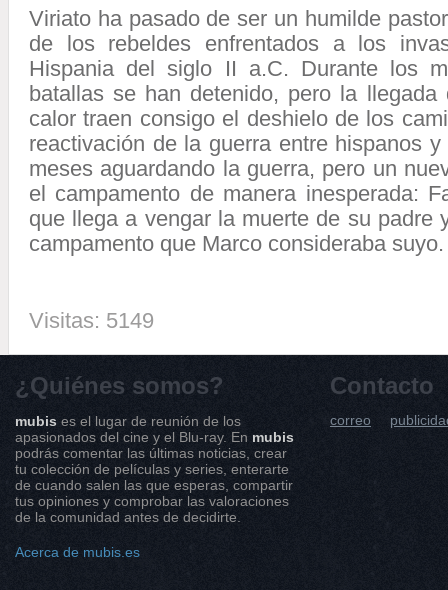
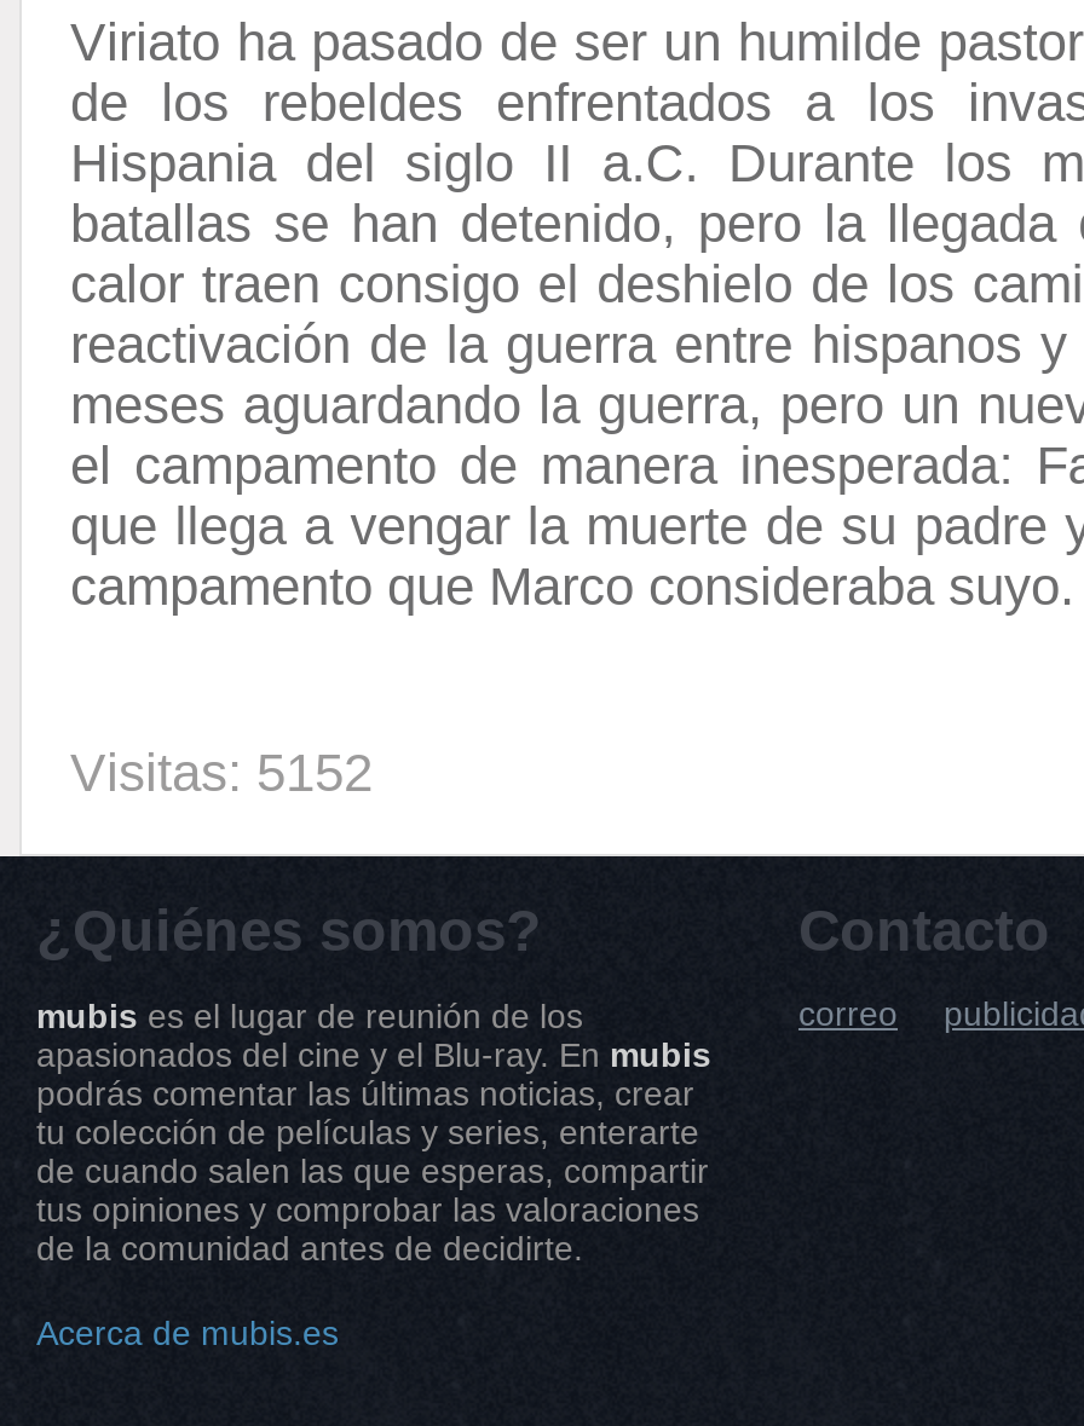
[29,308,154,333] Visitas: 5149 -> [70,744,373,804] Visitas: 5152

